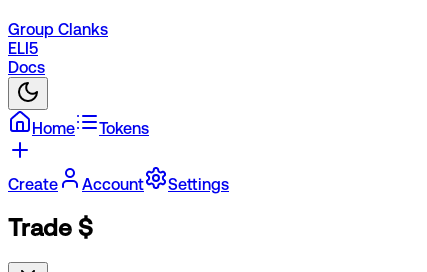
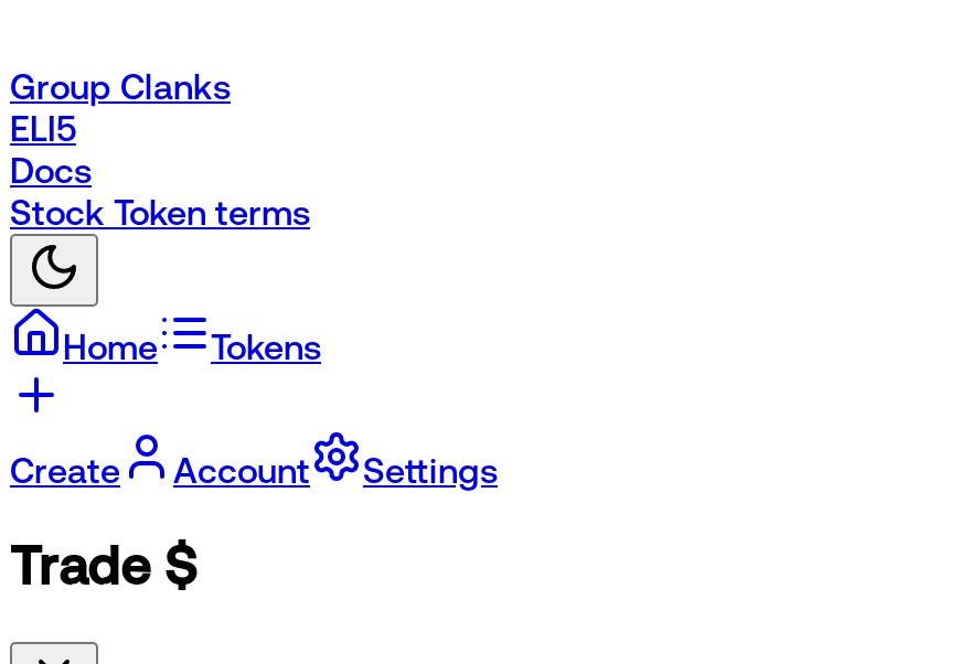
none -> [10,193,310,235] Stock Token terms

